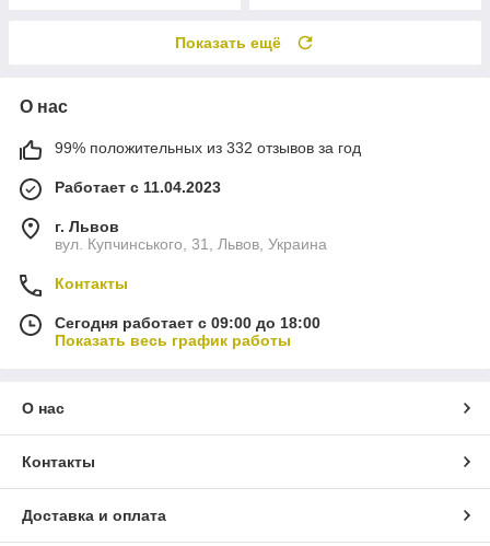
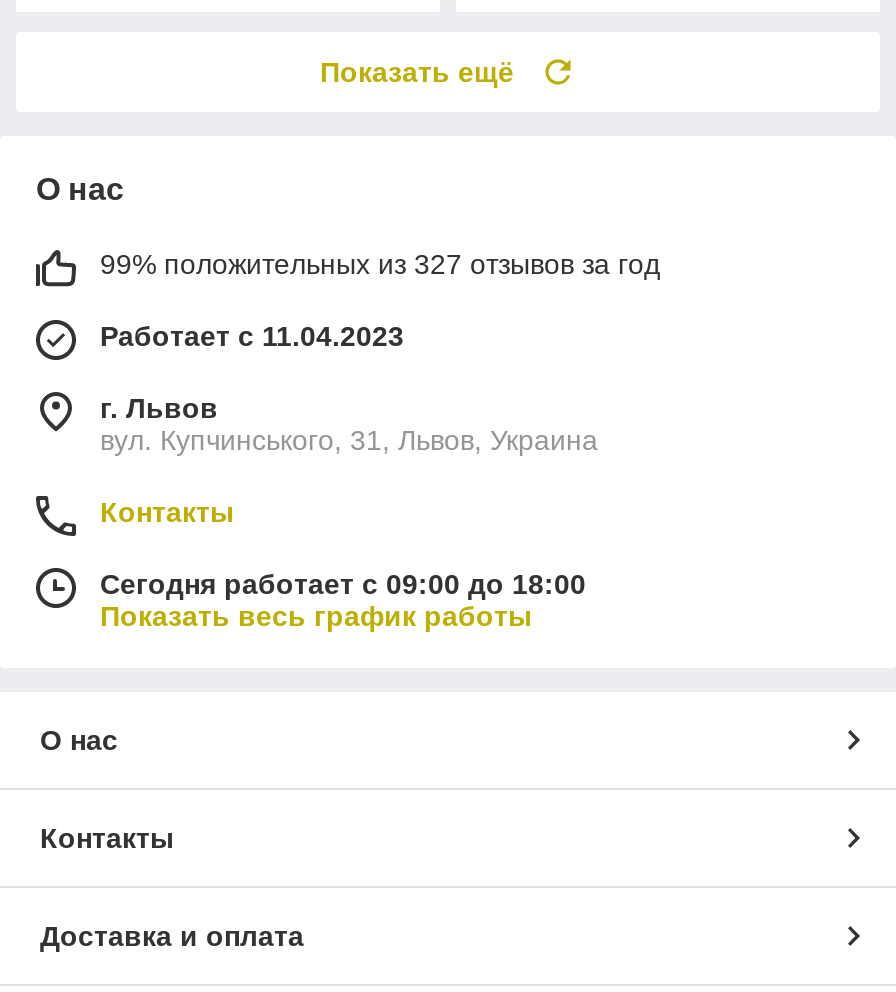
[55,139,361,156] 99% положительных из 332 отзывов за год -> [100,248,660,280] 99% положительных из 327 отзывов за год

